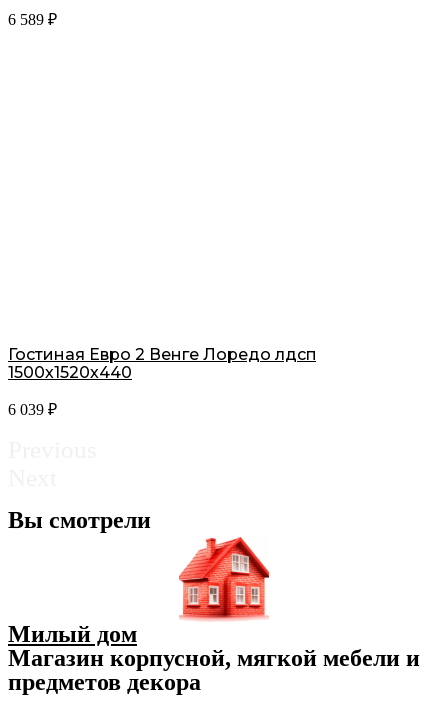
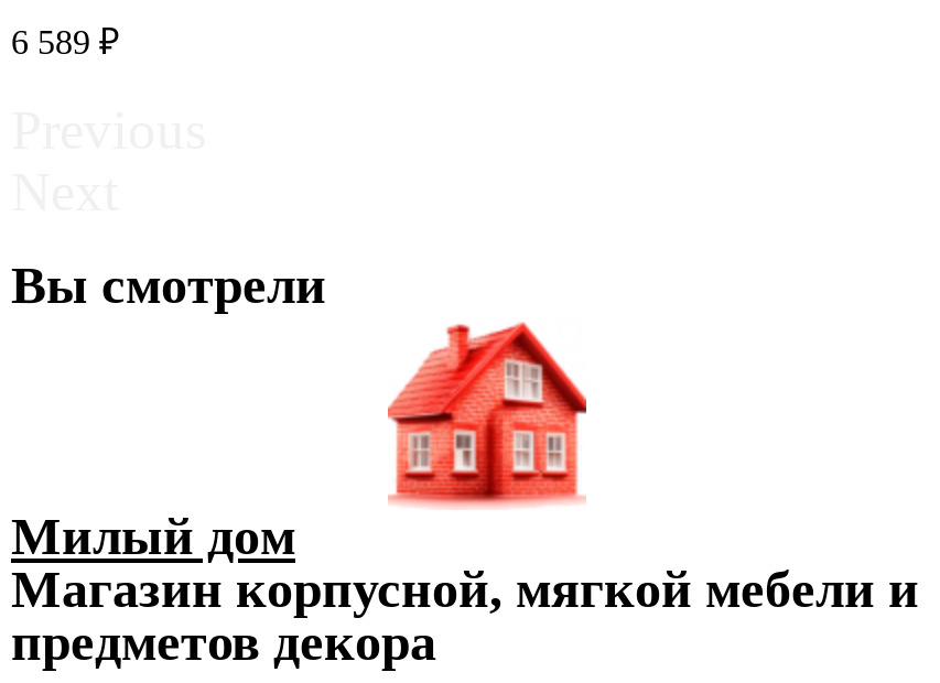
[8,345,316,418] Гостиная Евро 2 Венге Лоредо лдсп | 1500х1520х440 | 6 039 ₽ -> none

